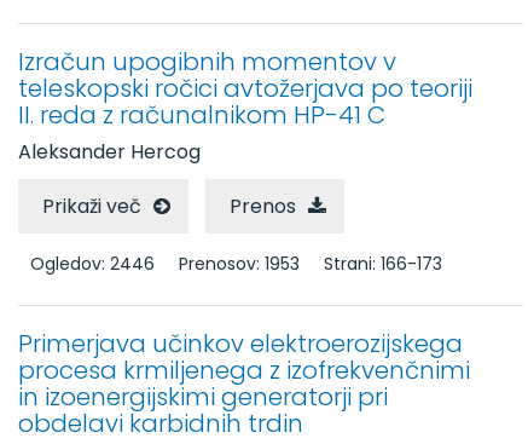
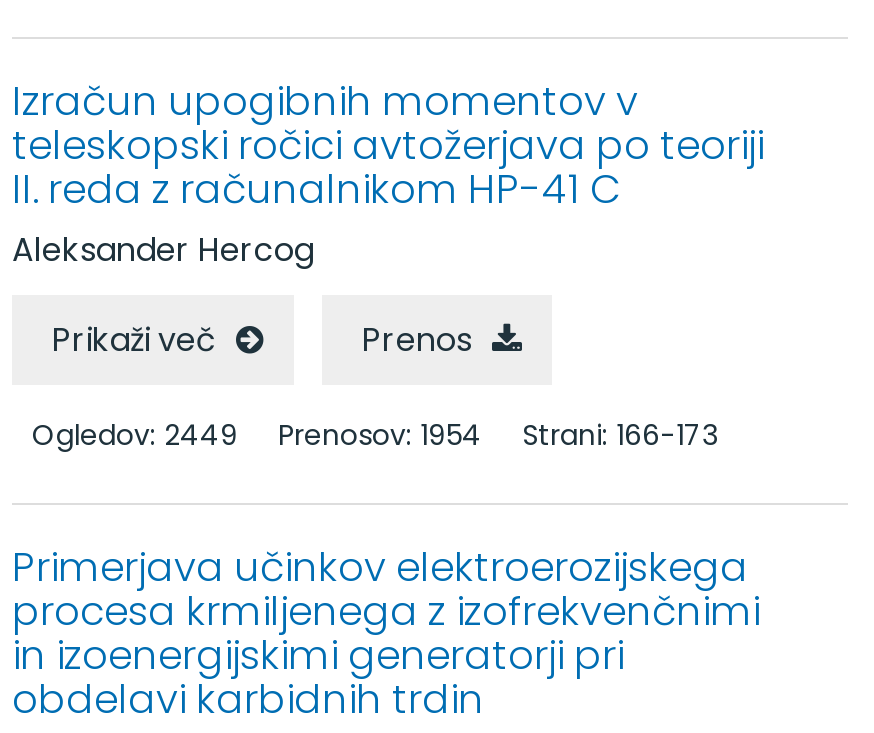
[30,252,155,276] Ogledov: 2446 -> [32,415,238,455] Ogledov: 2449
[179,252,300,276] Prenosov: 1953 -> [278,415,482,455] Prenosov: 1954

